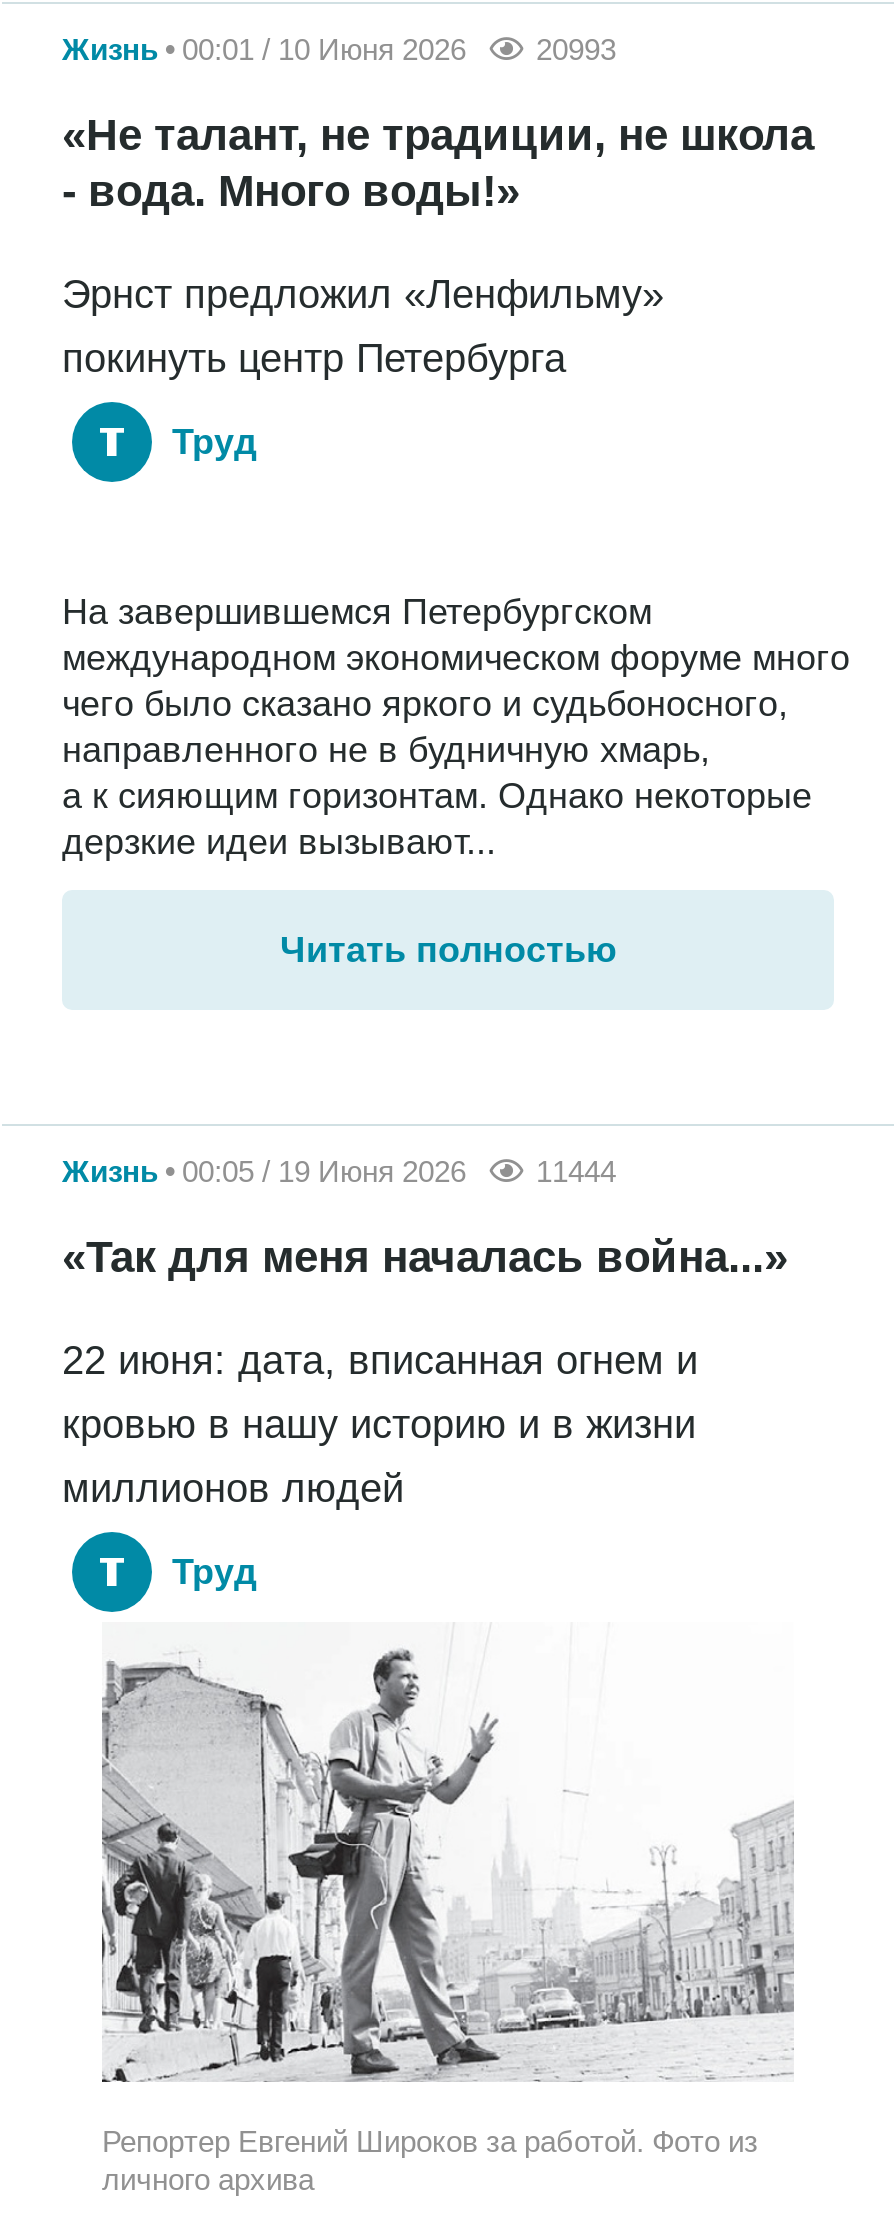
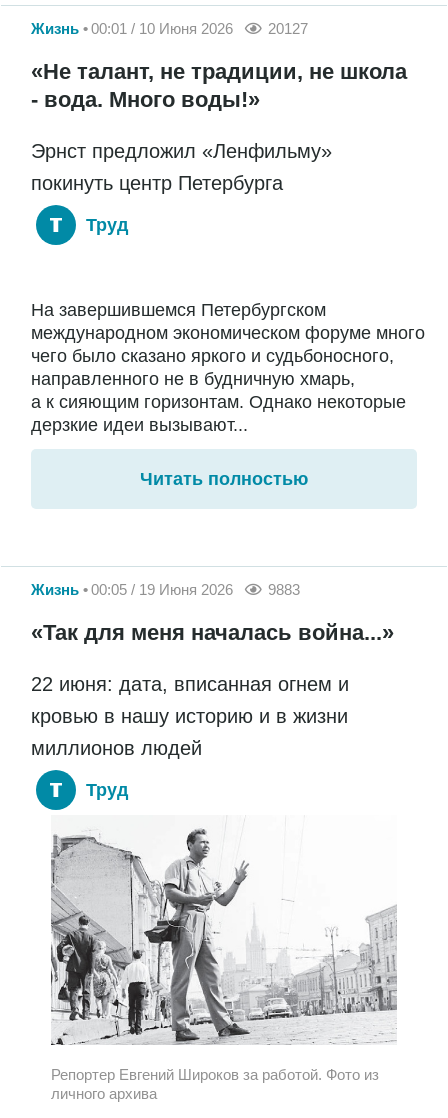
[536,32,616,66] 20993 -> [268,20,308,37] 20127
[536,1155,616,1189] 11444 -> [268,581,300,598] 9883

